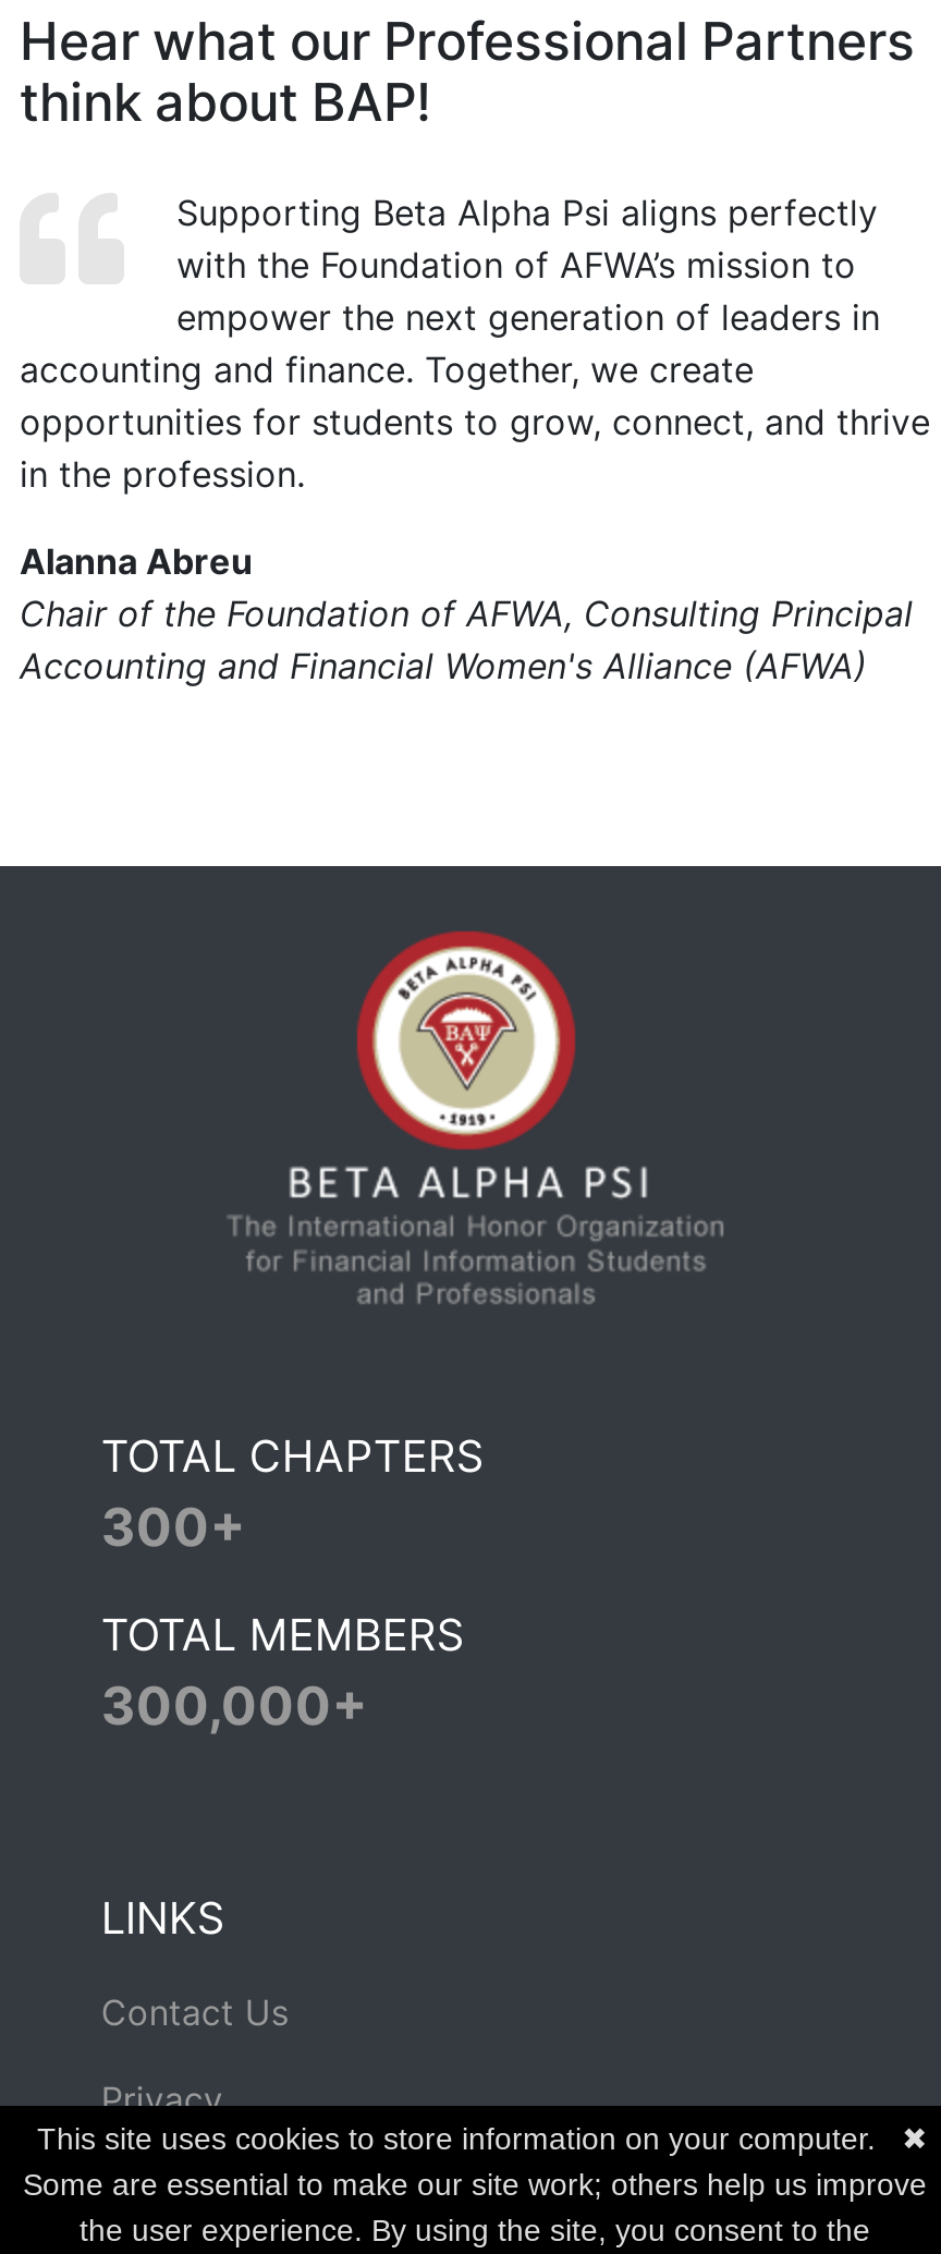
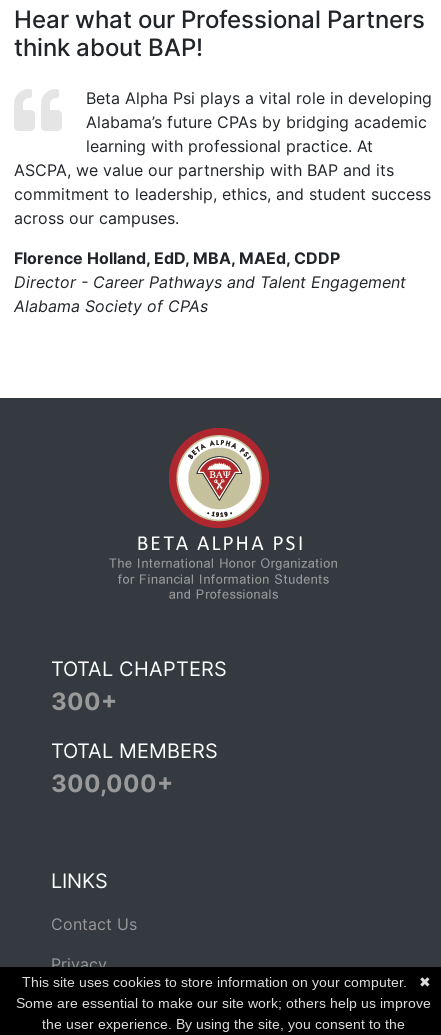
[20,191,930,496] Supporting Beta Alpha Psi aligns perfectly | with the Foundation of AFWA’s mission to | empower the next generation of leaders in | accounting and finance. Together, we create | opportunities for students to grow, connect, and thrive | in the profession. -> [14,88,432,228] Beta Alpha Psi plays a vital role in developing | Alabama’s future CPAs by bridging academic | learning with professional practice. At | ASCPA, we value our partnership with BAP and its | commitment to leadership, ethics, and student success | across our campuses.
[20,539,913,687] Alanna Abreu | Chair of the Foundation of AFWA, Consulting Principal | Accounting and Financial Women's Alliance (AFWA) -> [14,248,406,316] Florence Holland, EdD, MBA, MAEd, CDDP | Director - Career Pathways and Talent Engagement | Alabama Society of CPAs

